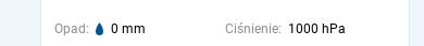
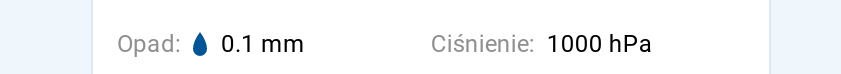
[54,21,146,36] Opad: 0 mm -> [117,30,305,58] Opad: 0.1 mm

